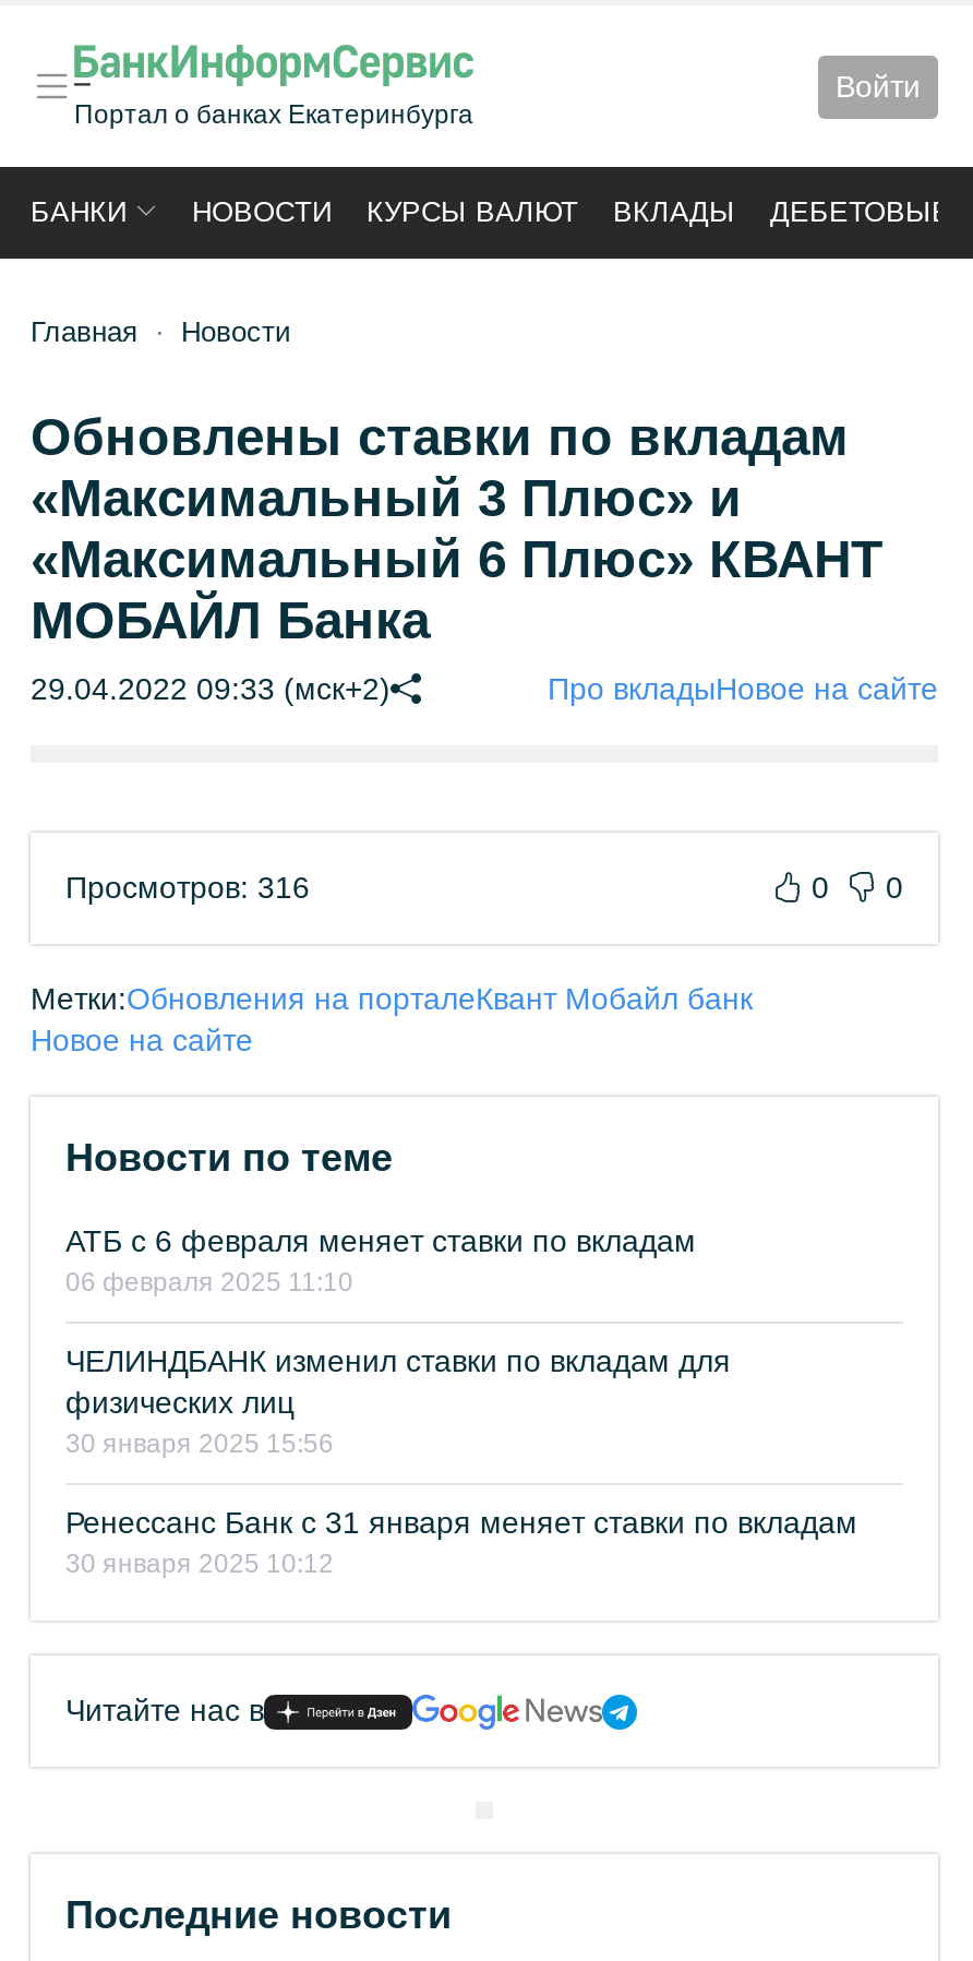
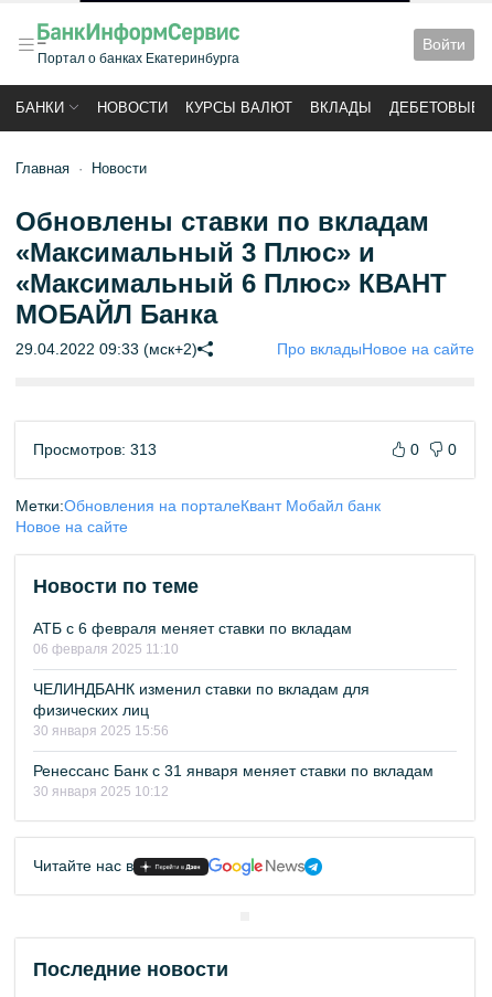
[65,870,310,905] Просмотров: 316 -> [33,441,157,458] Просмотров: 313

